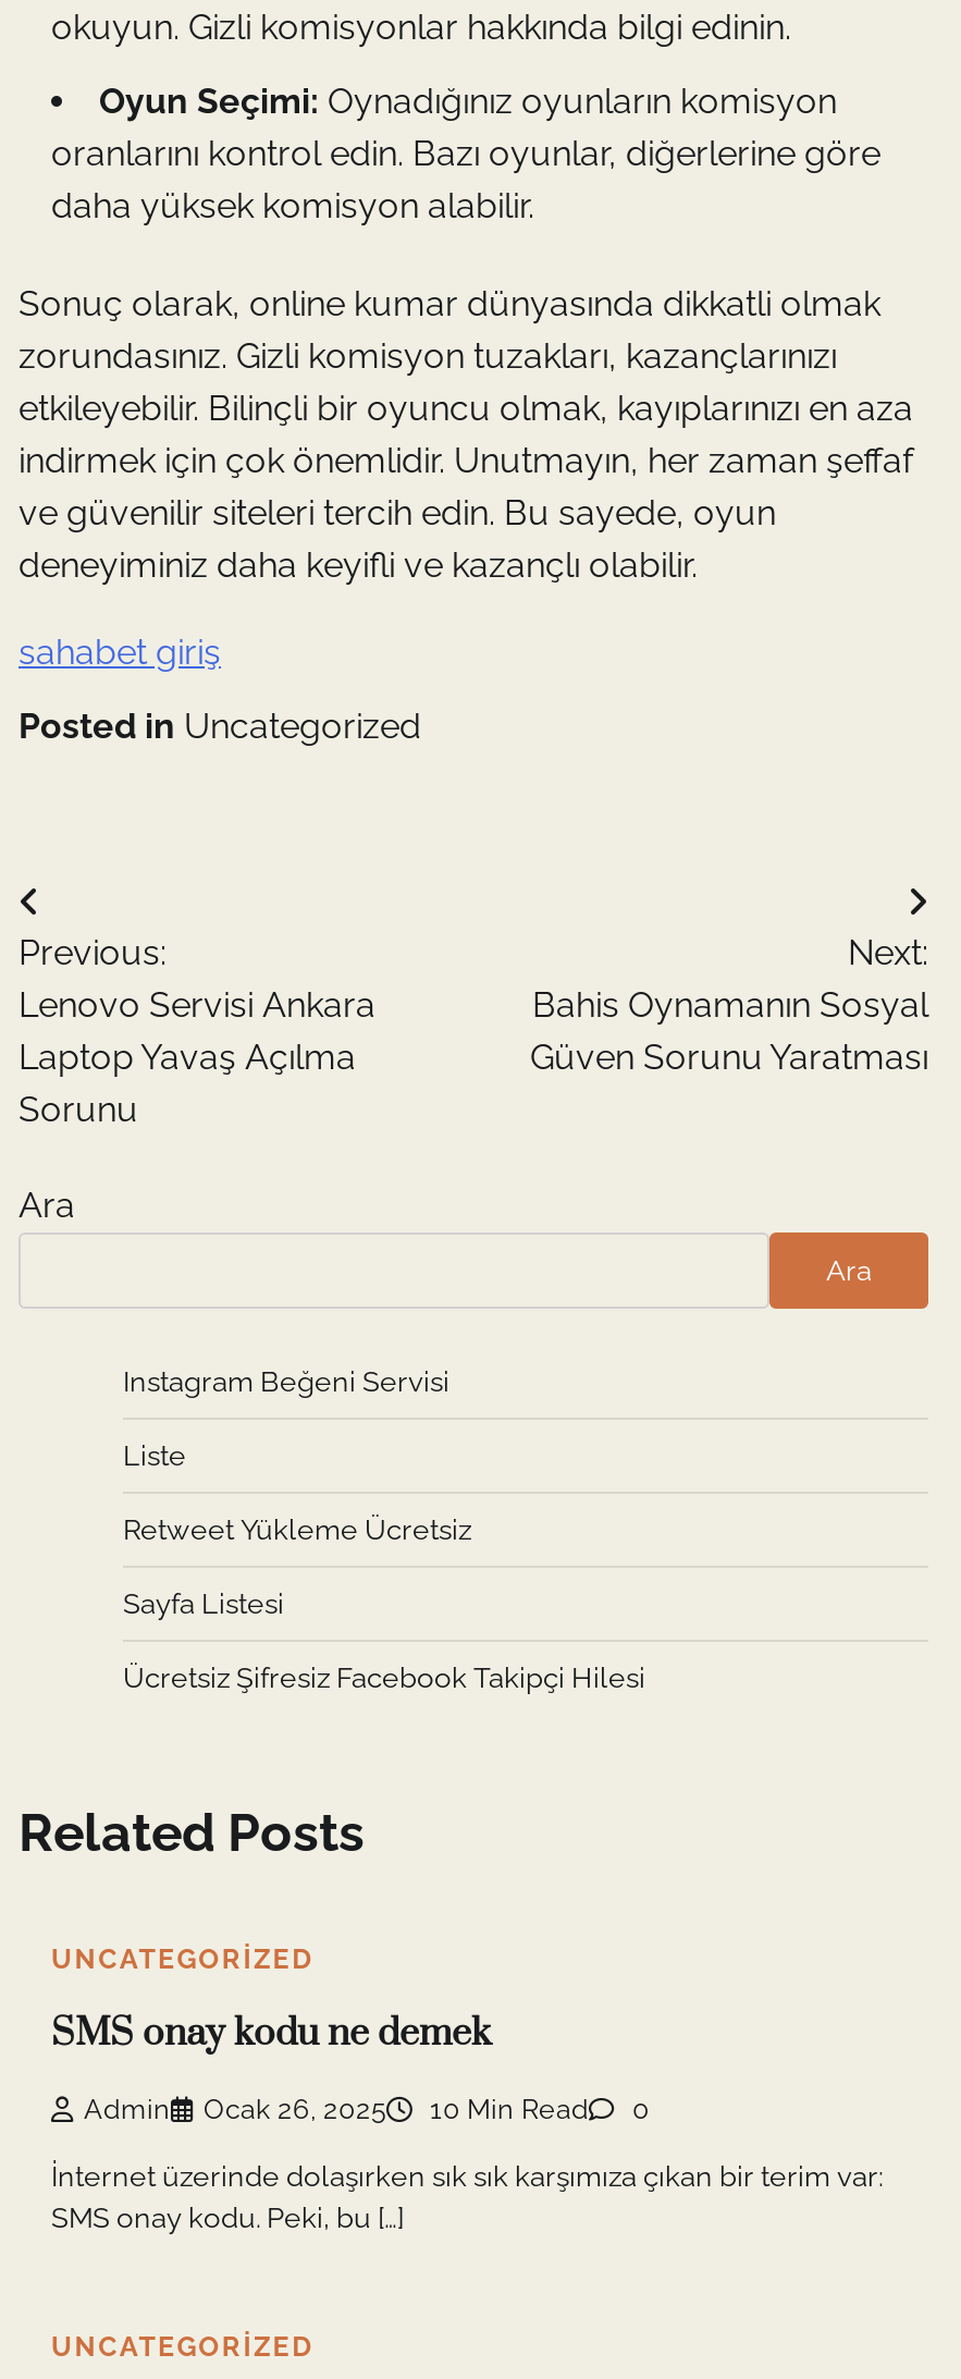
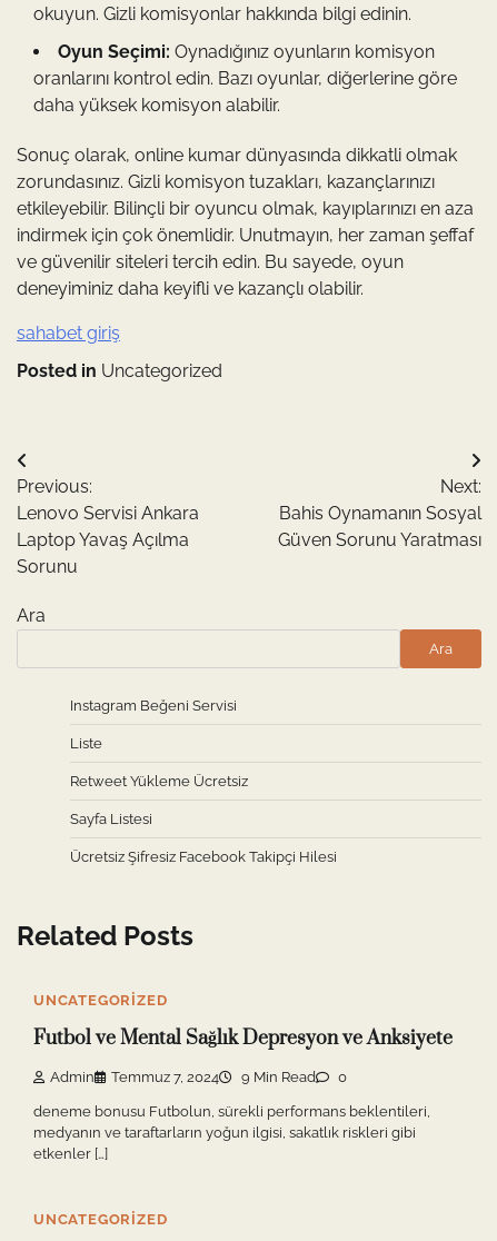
[51,2010,491,2058] SMS onay kodu ne demek -> [33,1027,453,1051] Futbol ve Mental Sağlık Depresyon ve Anksiyete
[204,2092,589,2124] Ocak 26, 2025 | 10 Min Read -> [111,1068,316,1085] Temmuz 7, 2024 | 9 Min Read
[51,2161,883,2235] İnternet üzerinde dolaşırken sık sık karşımıza çıkan bir terim var: | SMS onay kodu. Peki, bu […] -> [33,1104,430,1162] deneme bonusu Futbolun, sürekli performans beklentileri, | medyanın ve taraftarların yoğun ilgisi, sakatlık riskleri gibi | etkenler […]

